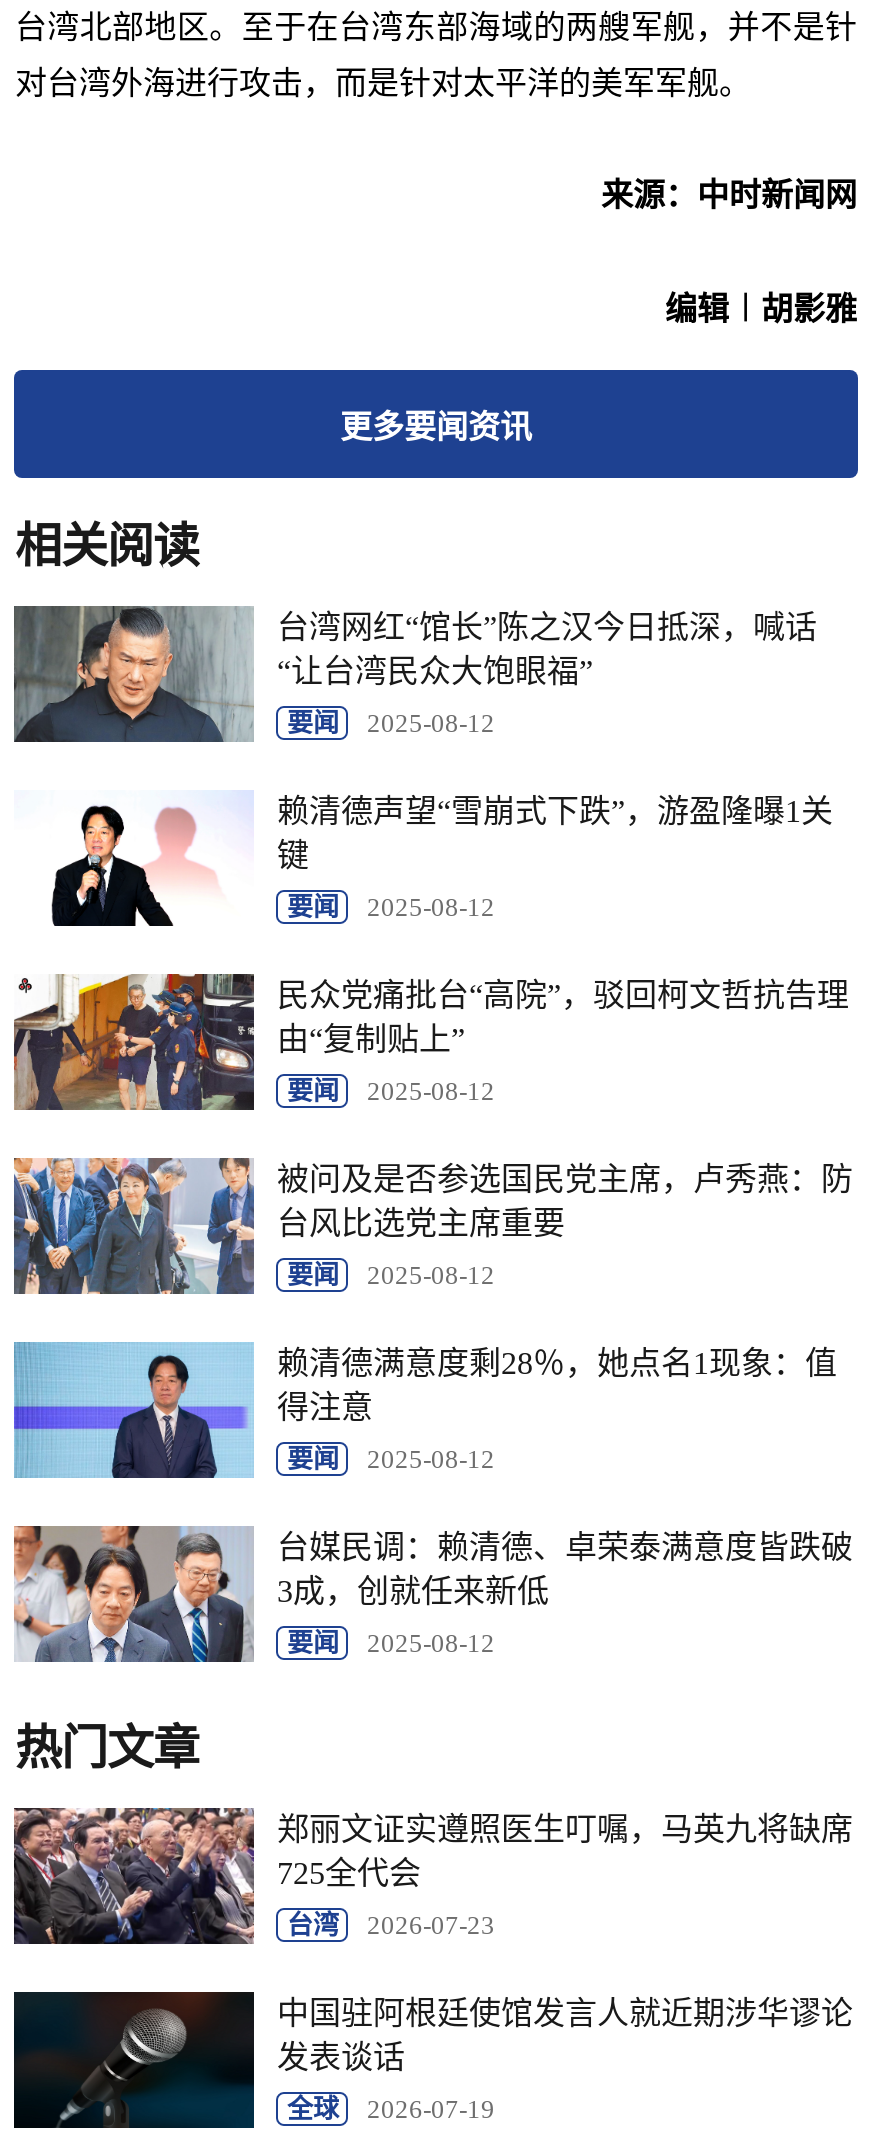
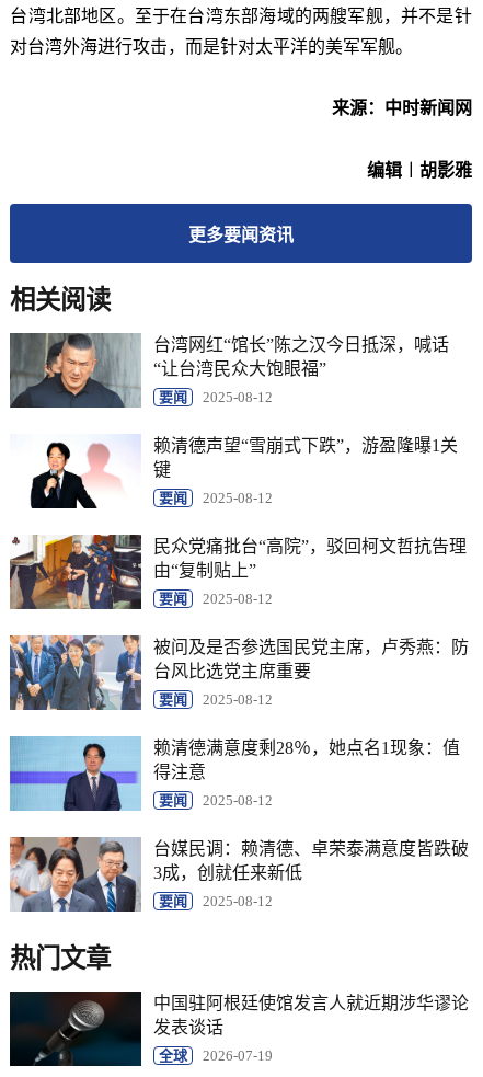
[12,1806,853,1946] [image] | 郑丽文证实遵照医生叮嘱，马英九将缺席 | 725全代会 | 台湾 | 2026-07-23 -> none

